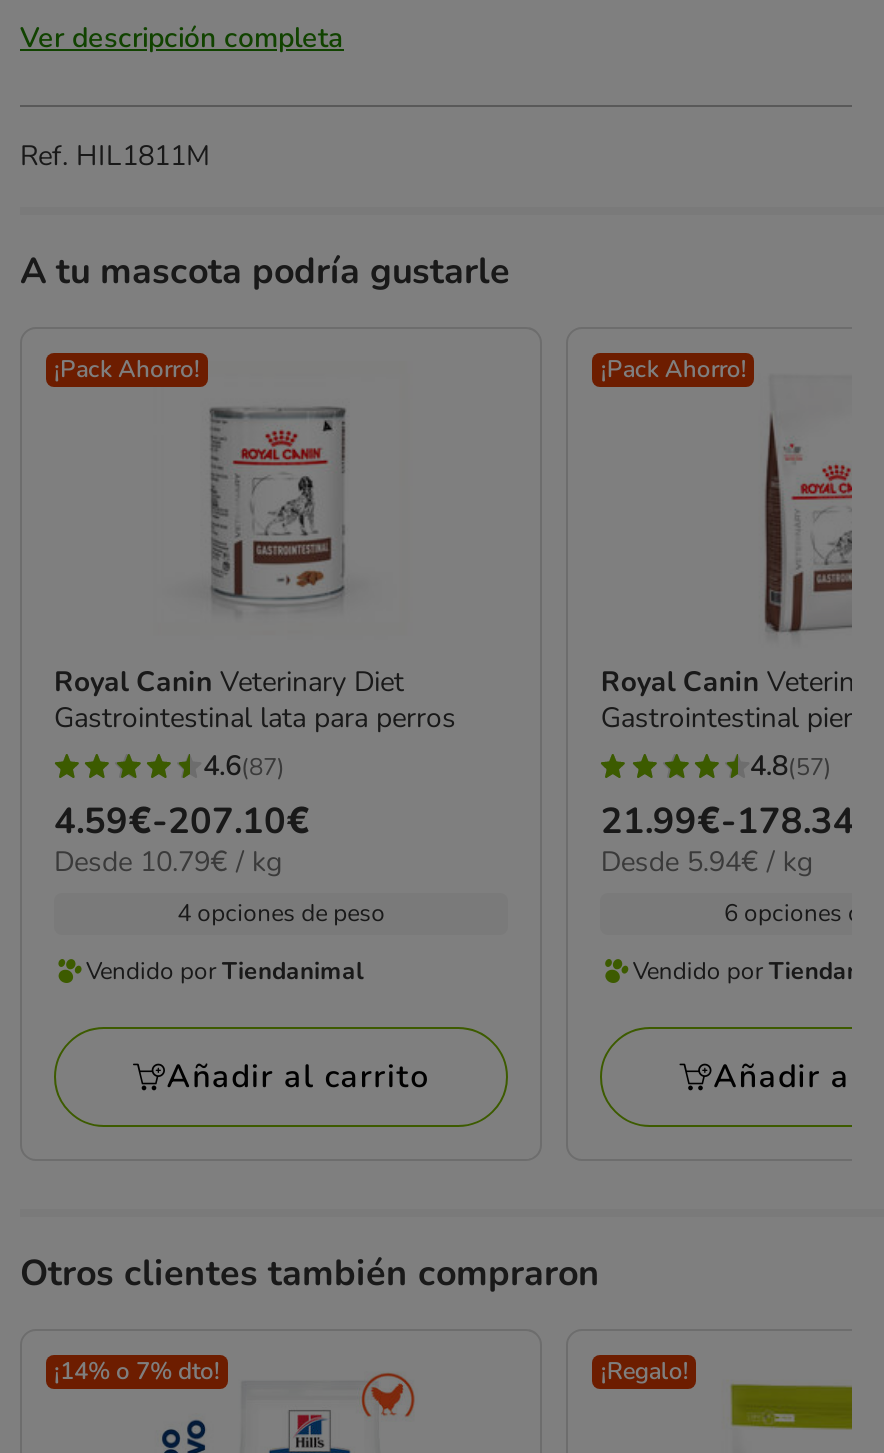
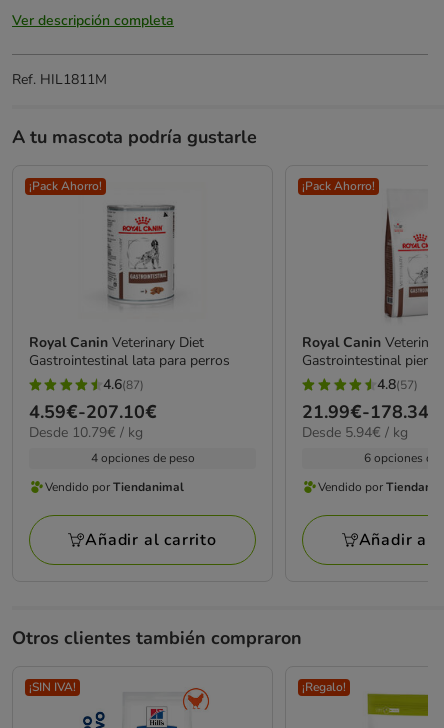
[54,1355,220,1387] ¡14% o 7% dto! -> [29,679,76,695] ¡SIN IVA!

